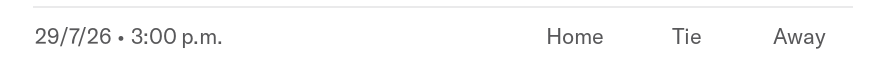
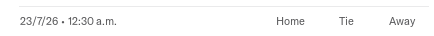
[35,22,223,50] 29/7/26 • 3:00 p.m. -> [20,14,117,28] 23/7/26 • 12:30 a.m.

